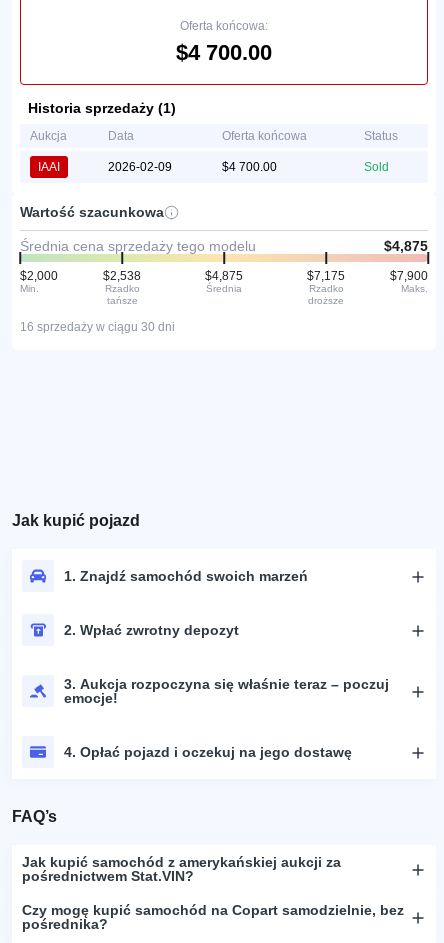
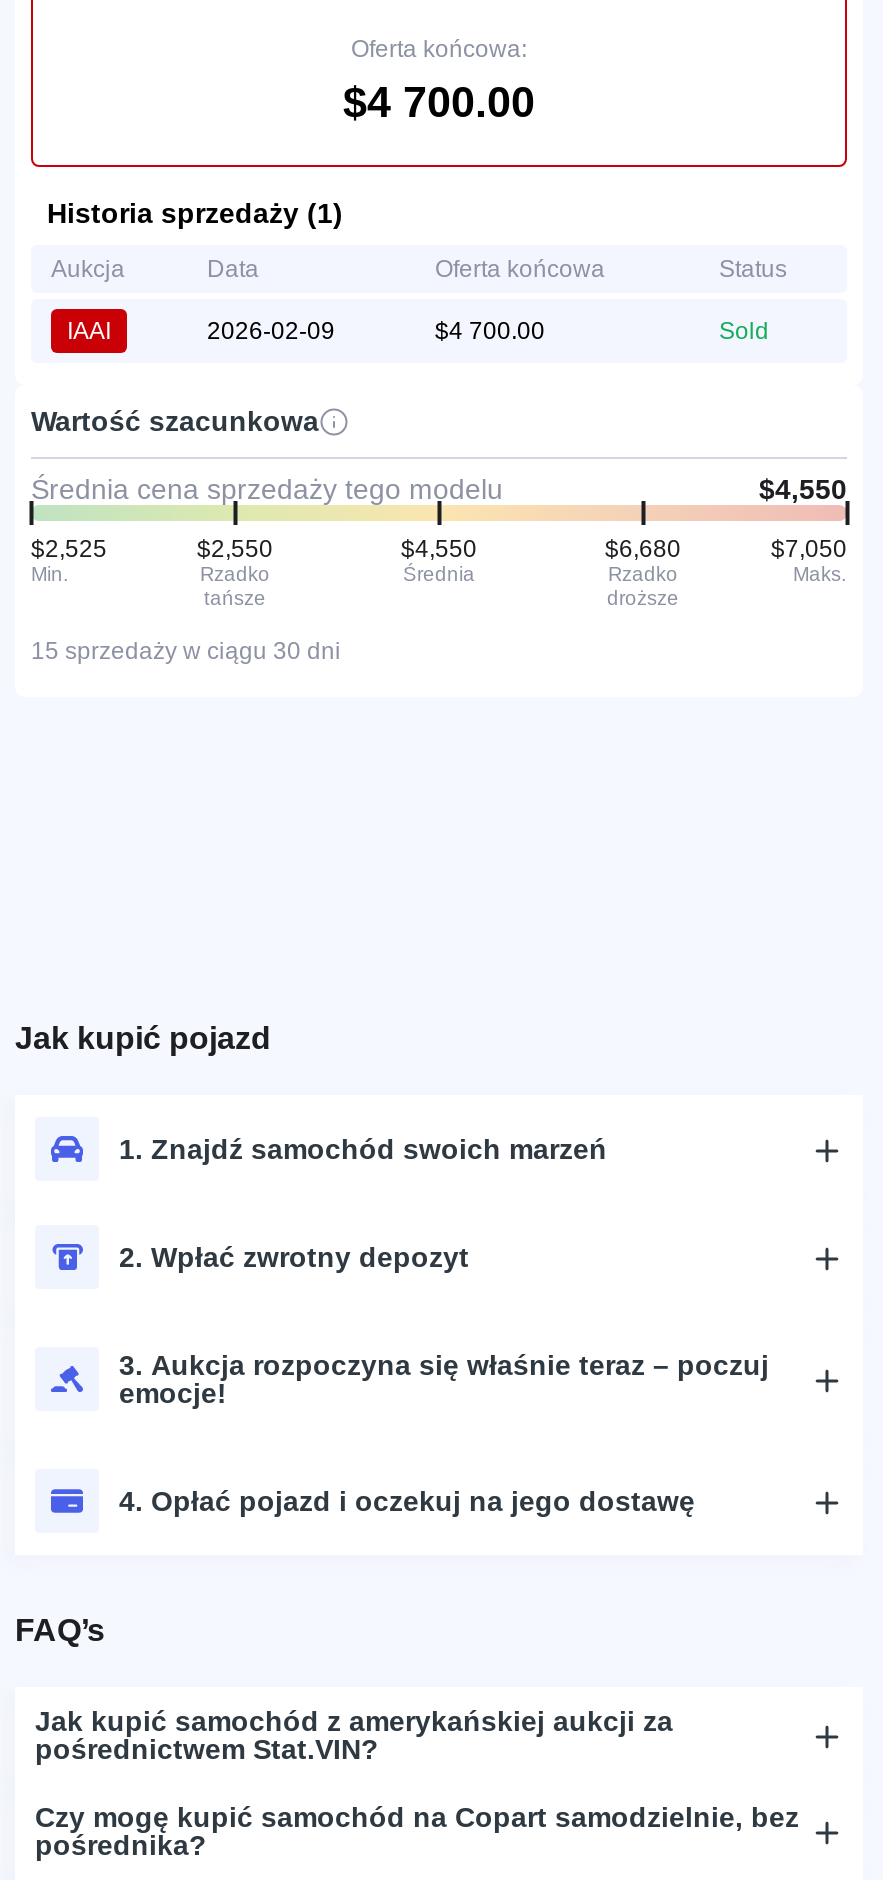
[384,238,428,254] $4,875 -> [759,473,847,505] $4,550
[20,269,58,283] $2,000 -> [31,535,107,563] $2,525
[103,269,141,283] $2,538 -> [197,535,273,563] $2,550
[205,269,243,283] $4,875 -> [401,535,477,563] $4,550
[307,269,345,283] $7,175 -> [605,535,681,563] $6,680
[390,269,428,283] $7,900 -> [771,535,847,563] $7,050
[20,320,175,334] 16 sprzedaży w ciągu 30 dni -> [31,637,341,665] 15 sprzedaży w ciągu 30 dni

